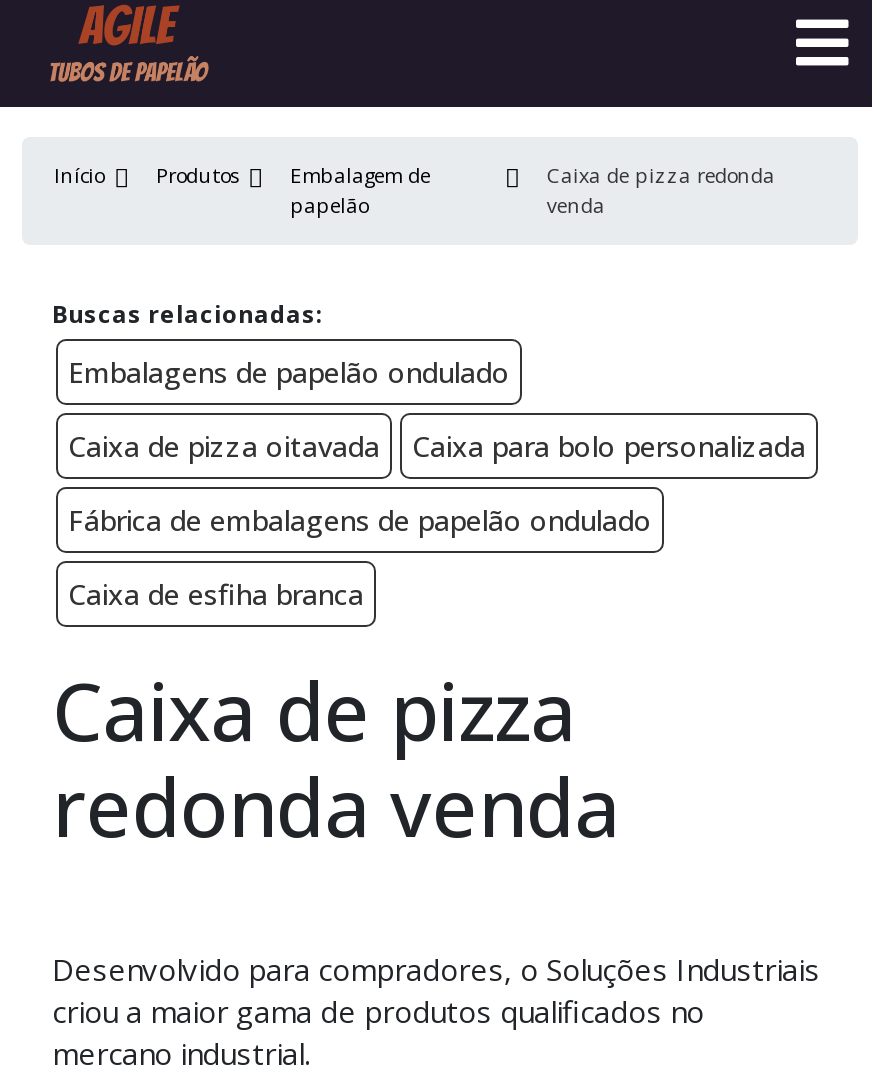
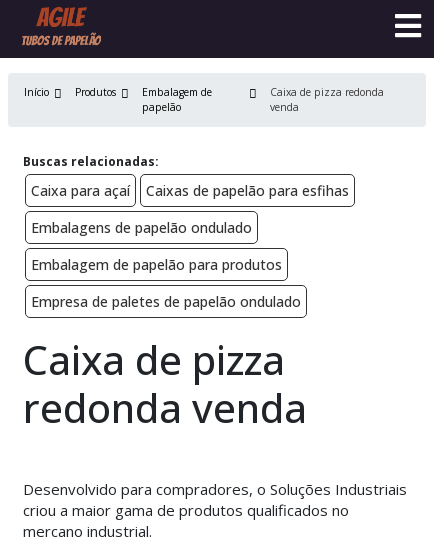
none -> [31,181,349,200] Caixa para açaí | Caixas de papelão para esfihas
moved [68,354,510,392] -> [31,218,252,237]: Embalagens de papelão ondulado
[68,428,806,614] Caixa de pizza oitavada | Caixa para bolo personalizada | Fábrica de embalagens de papelão ondulado | Caixa de esfiha branca -> [31,255,301,311] Embalagem de papelão para produtos | Empresa de paletes de papelão ondulado

